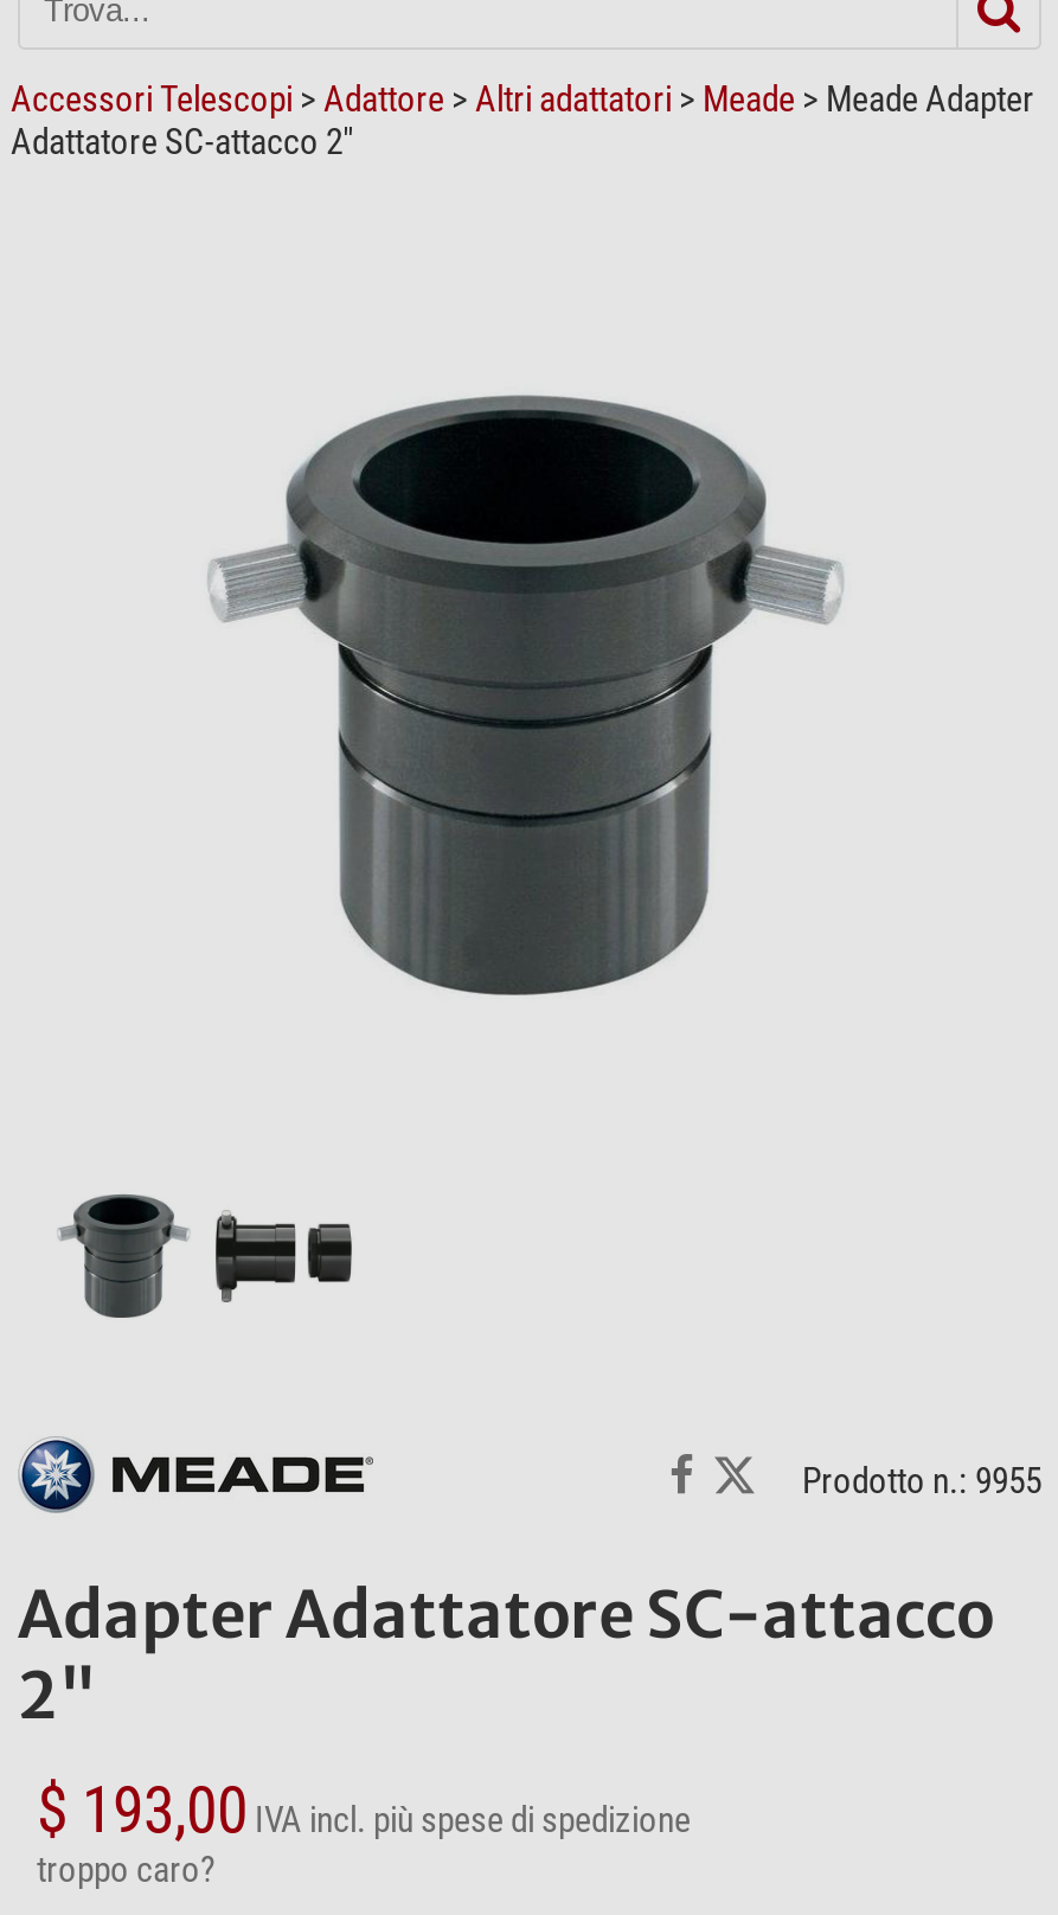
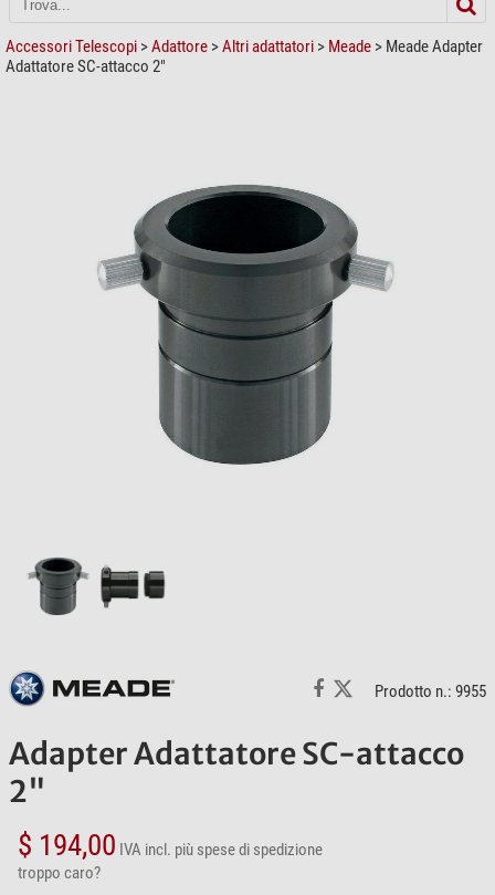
[37,1774,691,1849] $ 193,00 IVA incl. più spese di spedizione -> [18,828,323,863] $ 194,00 IVA incl. più spese di spedizione

